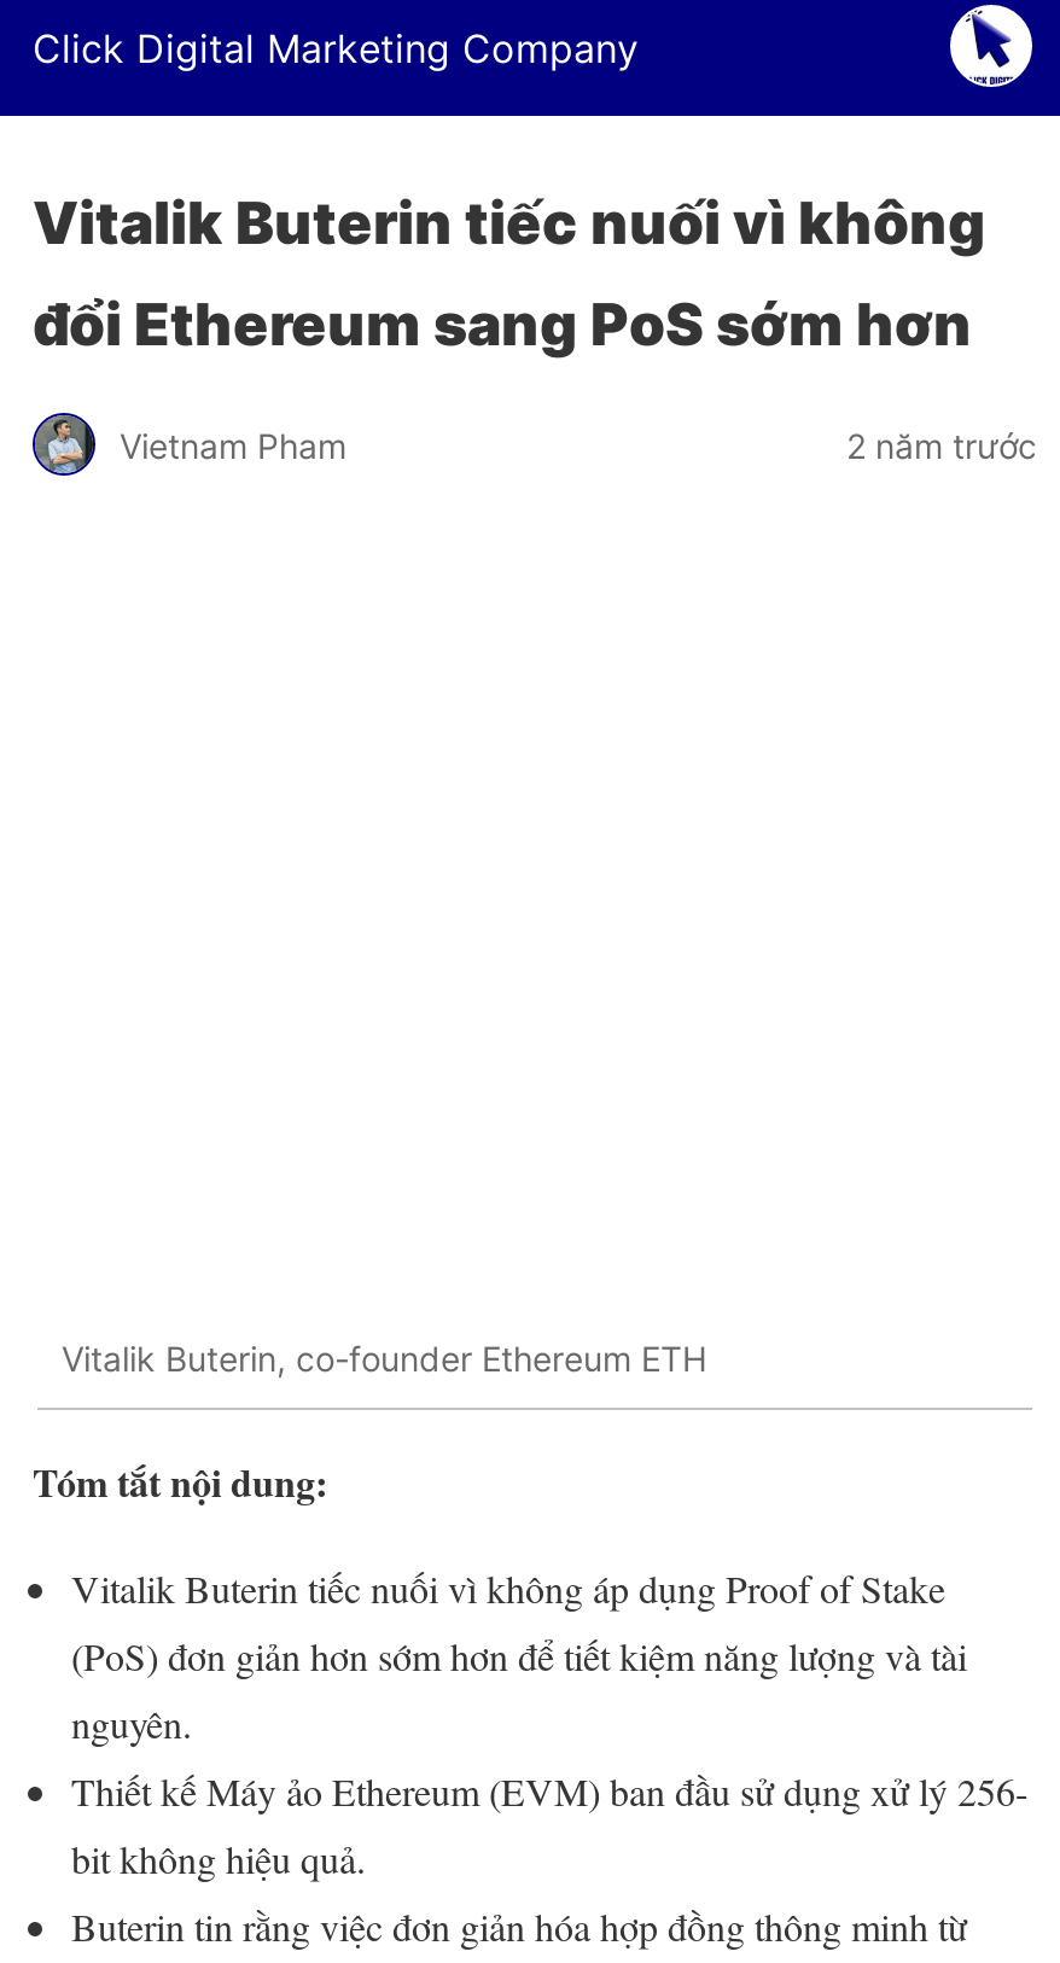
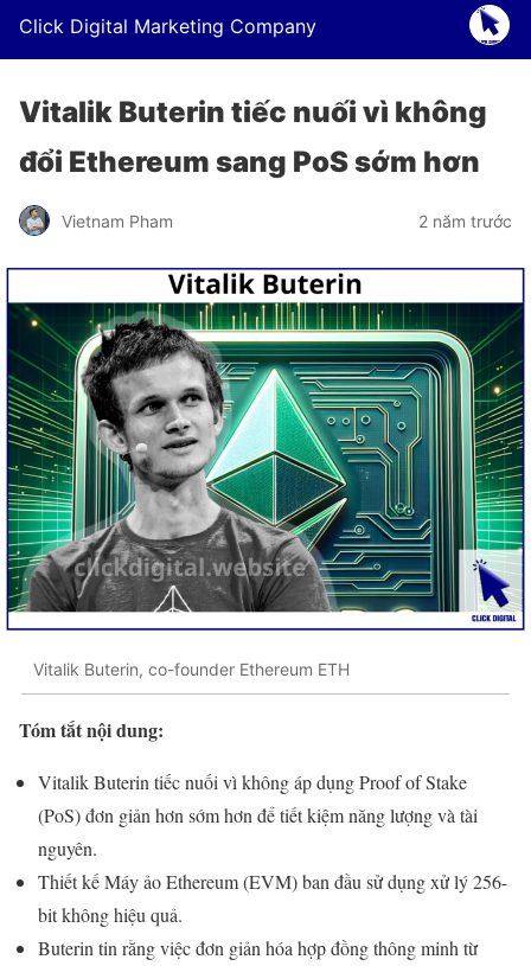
none -> [5,267,526,632] [image]

